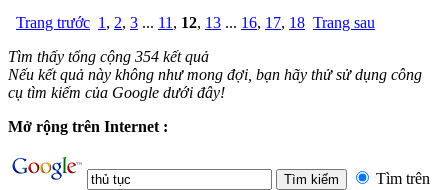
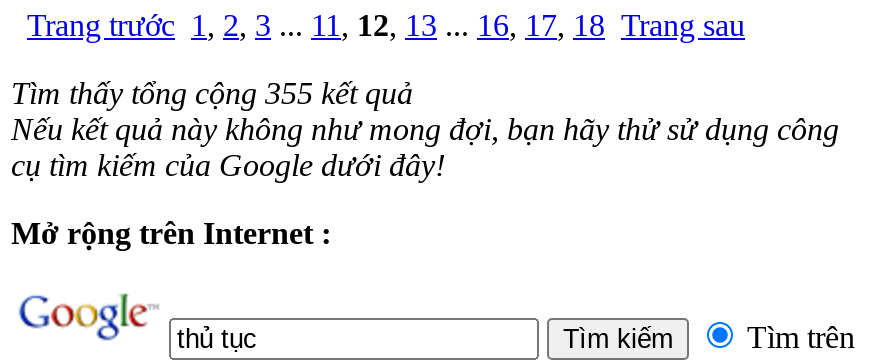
[8,48,209,65] Tìm thấy tổng cộng 354 kết quả -> [11,76,413,110] Tìm thấy tổng cộng 355 kết quả

